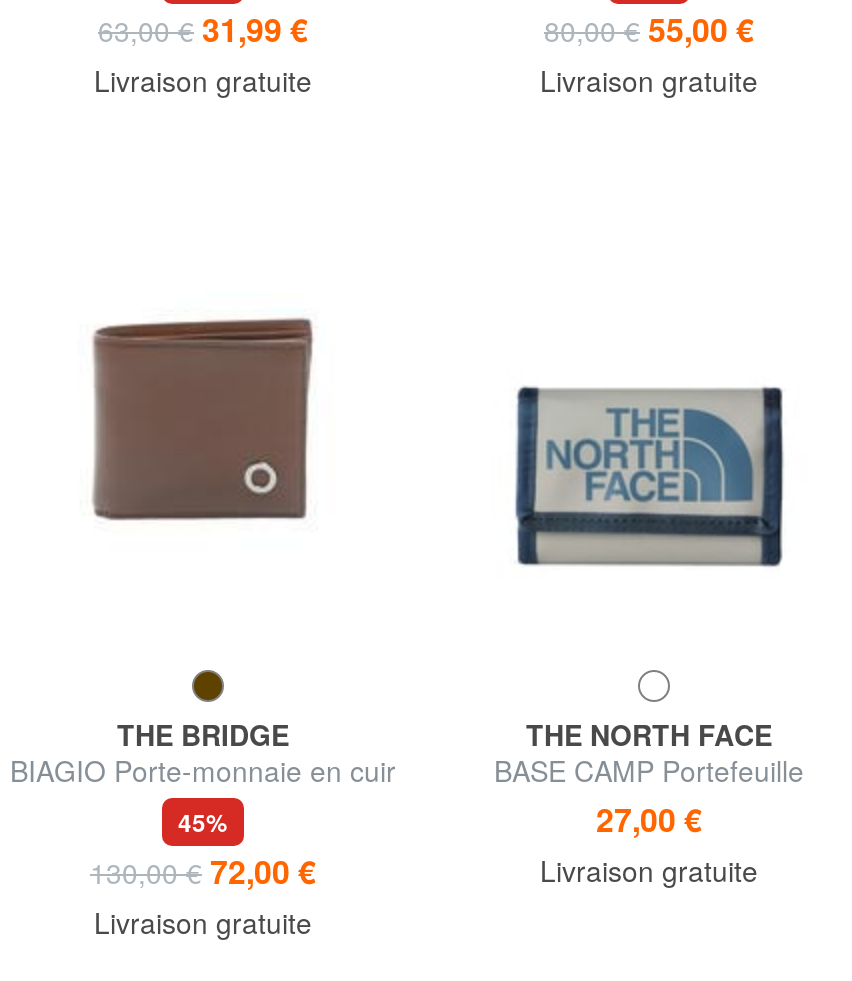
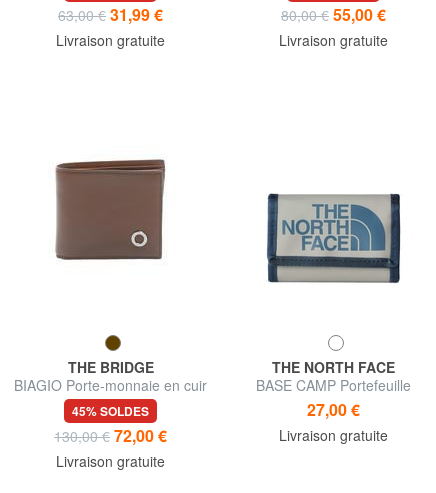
[178,803,228,839] 45% -> [72,401,149,419] 45% SOLDES

